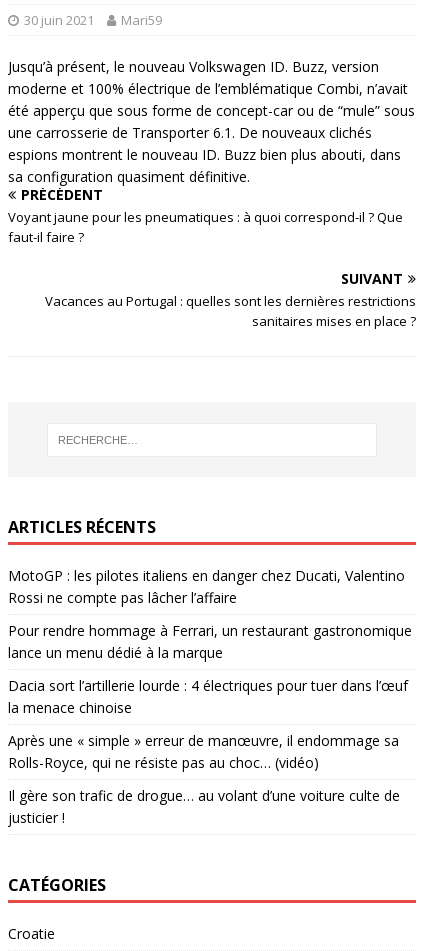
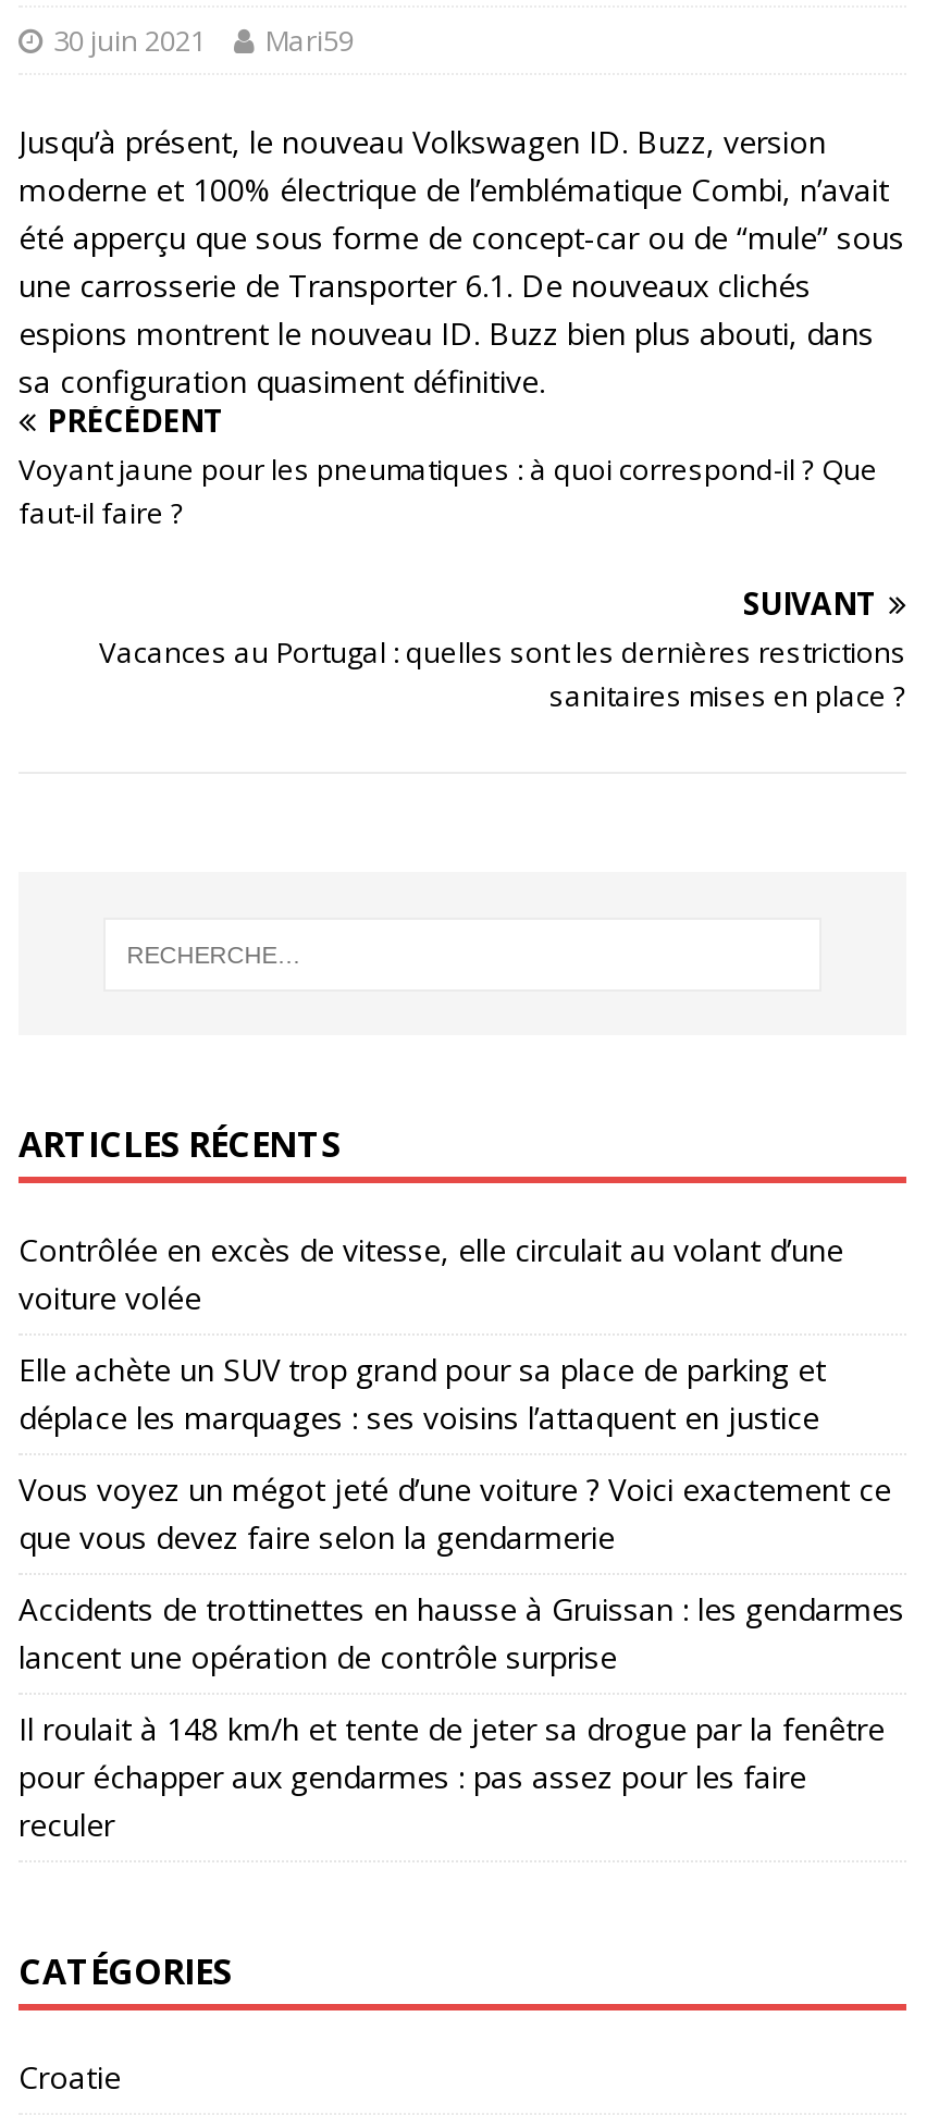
[8,566,405,607] MotoGP : les pilotes italiens en danger chez Ducati, Valentino | Rossi ne compte pas lâcher l’affaire -> [18,1229,843,1318] Contrôlée en excès de vitesse, elle circulait au volant d’une | voiture volée
[8,621,412,662] Pour rendre hommage à Ferrari, un restaurant gastronomique | lance un menu dédié à la marque -> [18,1349,826,1438] Elle achète un SUV trop grand pour sa place de parking et | déplace les marquages : ses voisins l’attaquent en justice
[8,676,408,717] Dacia sort l’artillerie lourde : 4 électriques pour tuer dans l’œuf | la menace chinoise -> [18,1468,891,1558] Vous voyez un mégot jeté d’une voiture ? Voici exactement ce | que vous devez faire selon la gendarmerie
[8,731,399,772] Après une « simple » erreur de manœuvre, il endommage sa | Rolls-Royce, qui ne résiste pas au choc… (vidéo) -> [18,1588,904,1677] Accidents de trottinettes en hausse à Gruissan : les gendarmes | lancent une opération de contrôle surprise
[8,786,400,827] Il gère son trafic de drogue… au volant d’une voiture culte de | justicier ! -> [18,1708,885,1845] Il roulait à 148 km/h et tente de jeter sa drogue par la fenêtre | pour échapper aux gendarmes : pas assez pour les faire | reculer

